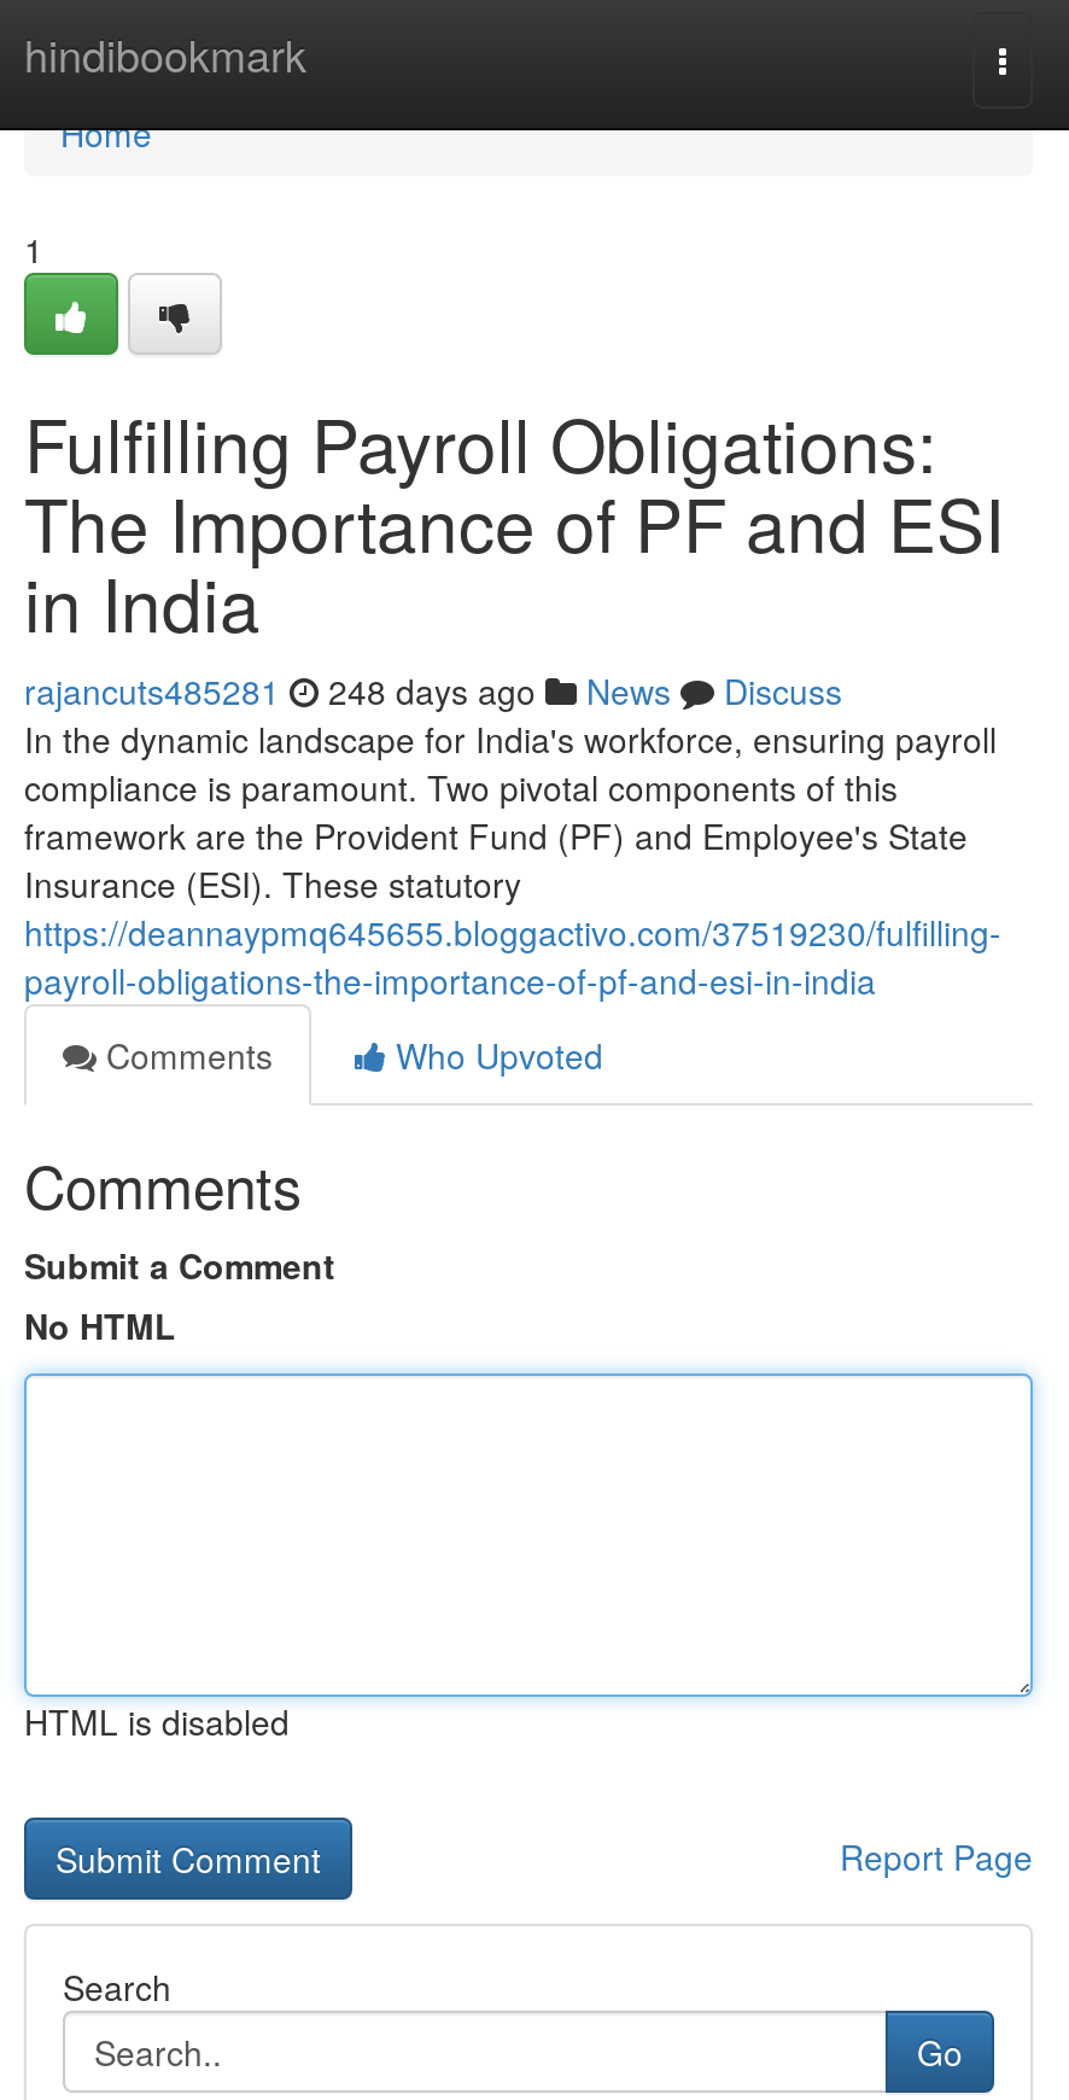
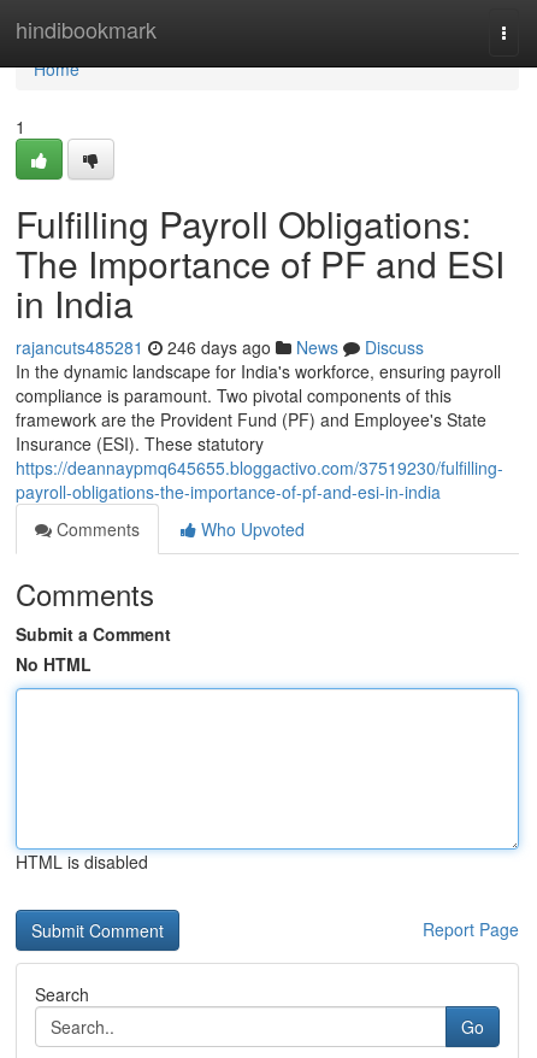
[24,666,842,714] rajancuts485281 248 days ago News Discuss -> [16,335,424,359] rajancuts485281 246 days ago News Discuss

